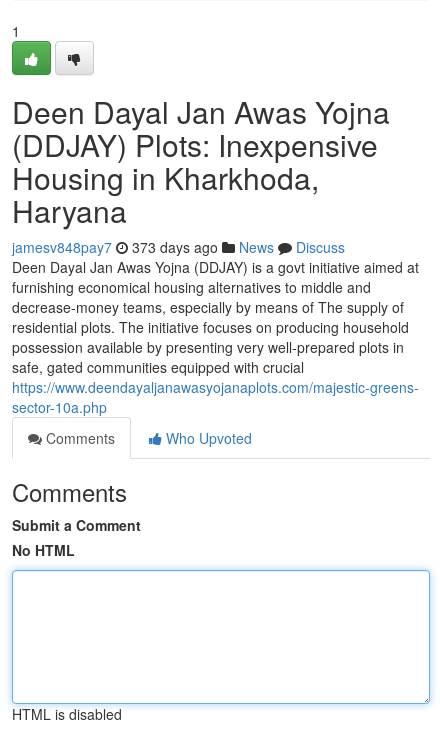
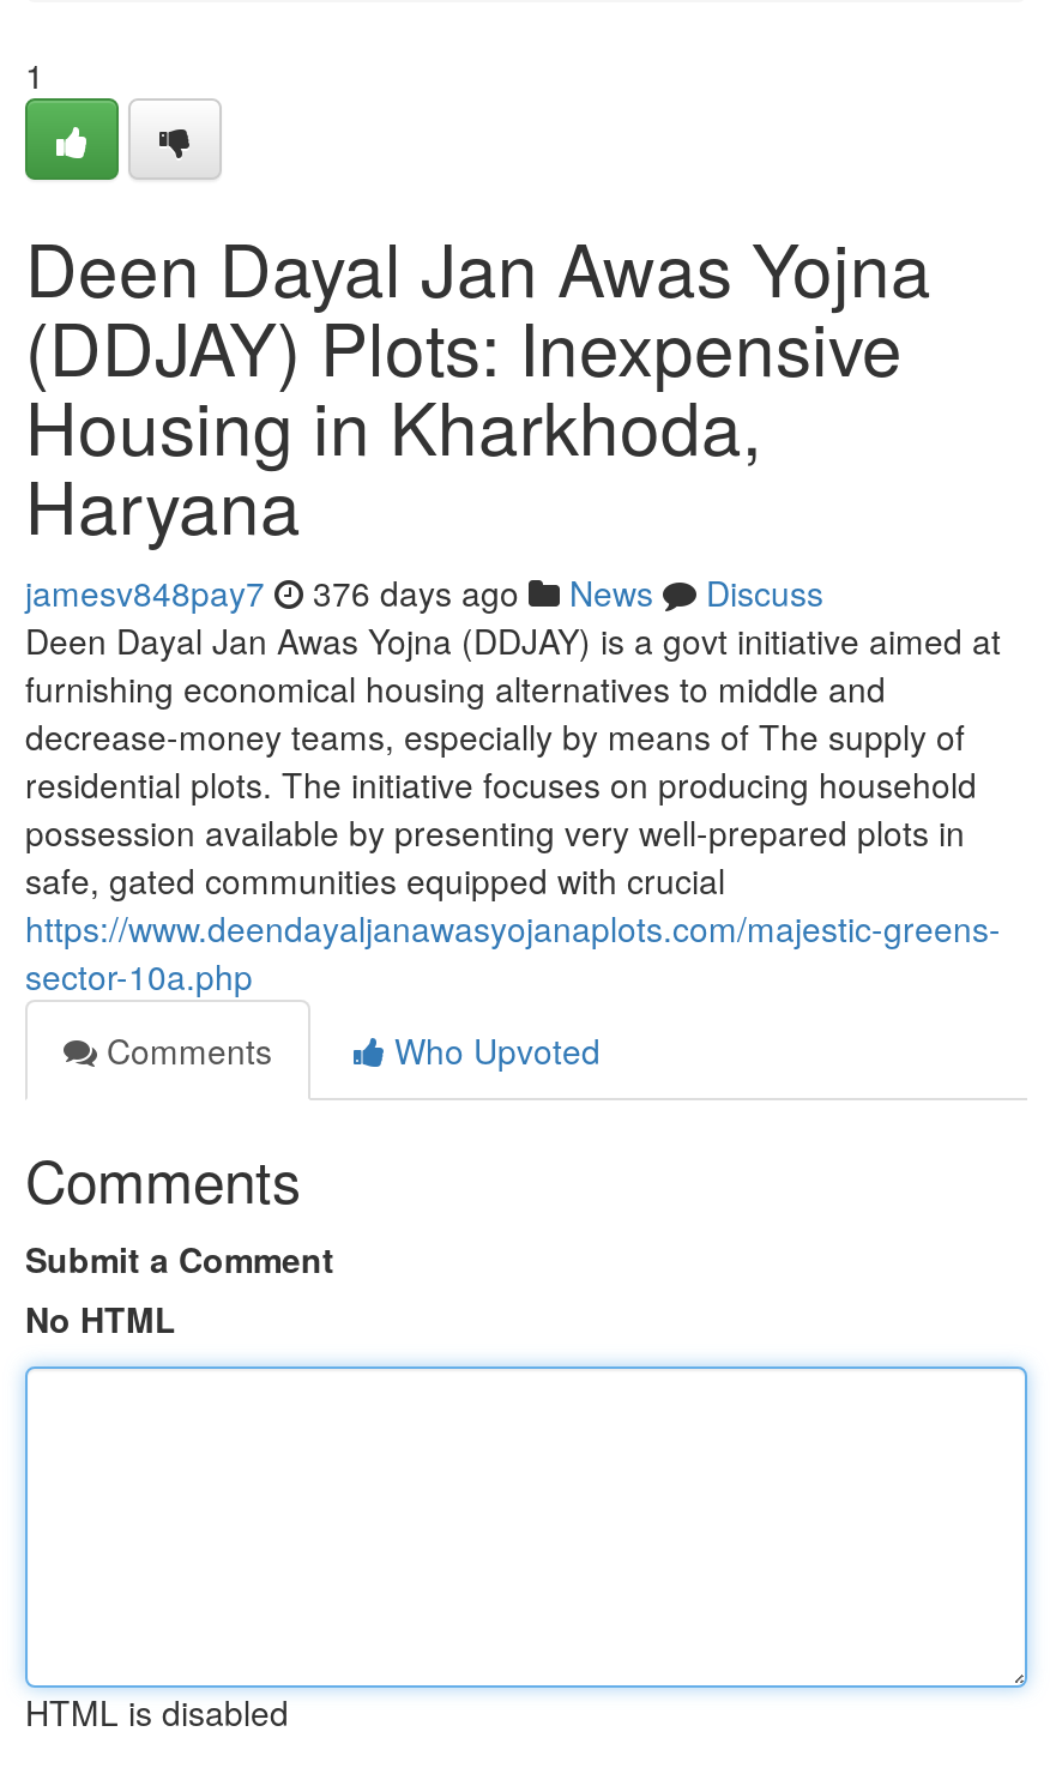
[12,237,345,257] jamesv848pay7 373 days ago News Discuss -> [25,568,823,616] jamesv848pay7 376 days ago News Discuss

